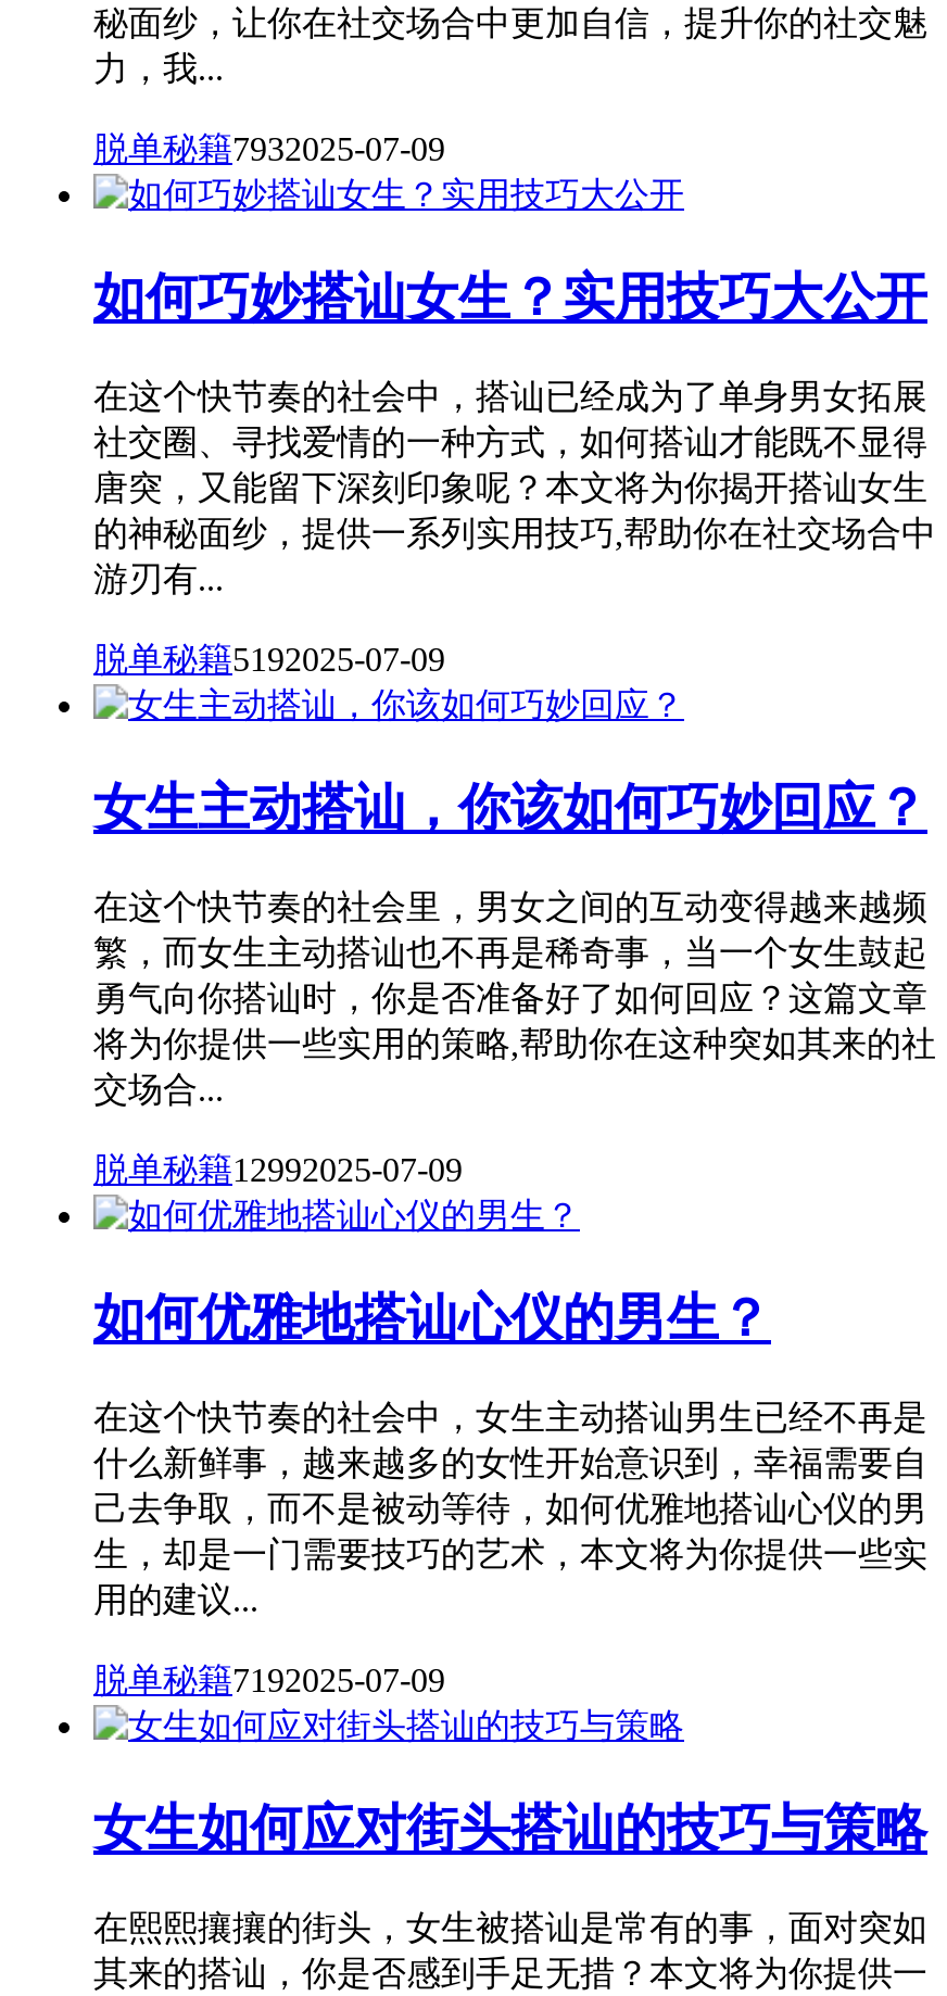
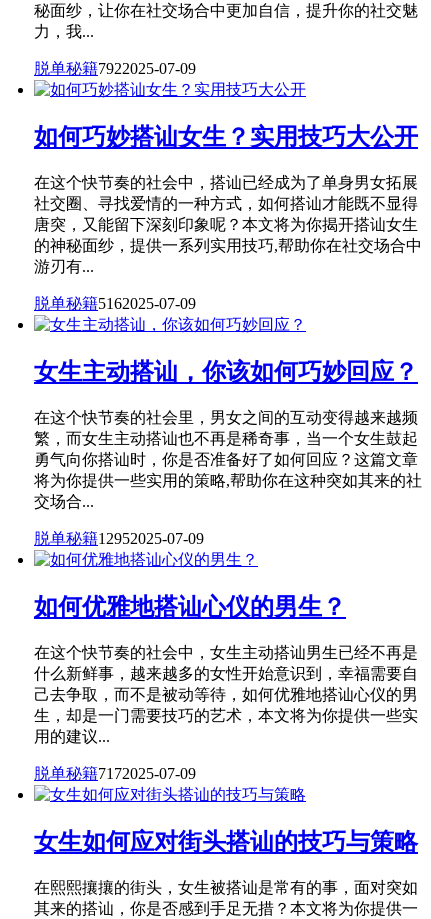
[93,131,445,168] 脱单秘籍7932025-07-09 -> [34,60,196,77] 脱单秘籍7922025-07-09
[93,641,445,678] 脱单秘籍5192025-07-09 -> [34,295,196,312] 脱单秘籍5162025-07-09
[93,1151,463,1188] 脱单秘籍12992025-07-09 -> [34,530,204,547] 脱单秘籍12952025-07-09
[93,1661,445,1698] 脱单秘籍7192025-07-09 -> [34,765,196,782] 脱单秘籍7172025-07-09

